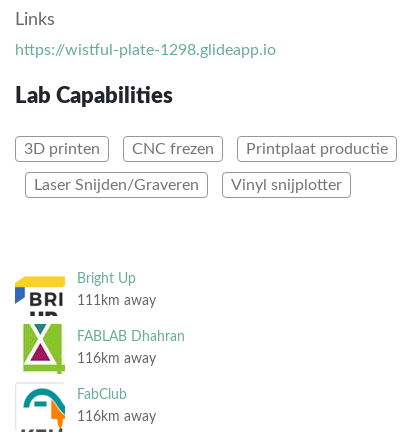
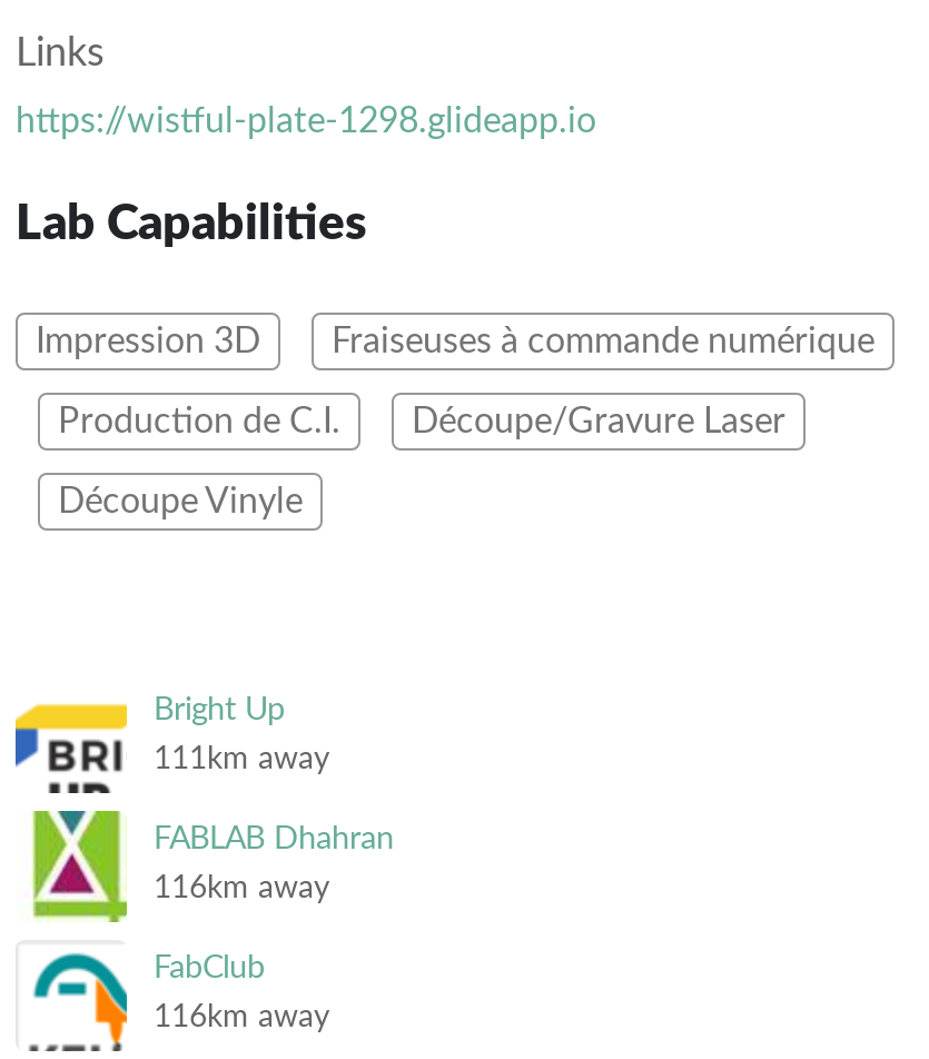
[24,141,388,193] 3D printen | CNC frezen | Printplaat productie | Laser Snijden/Graveren | Vinyl snijplotter -> [36,324,874,519] Impression 3D | Fraiseuses à commande numérique | Production de C.I. | Découpe/Gravure Laser | Découpe Vinyle

